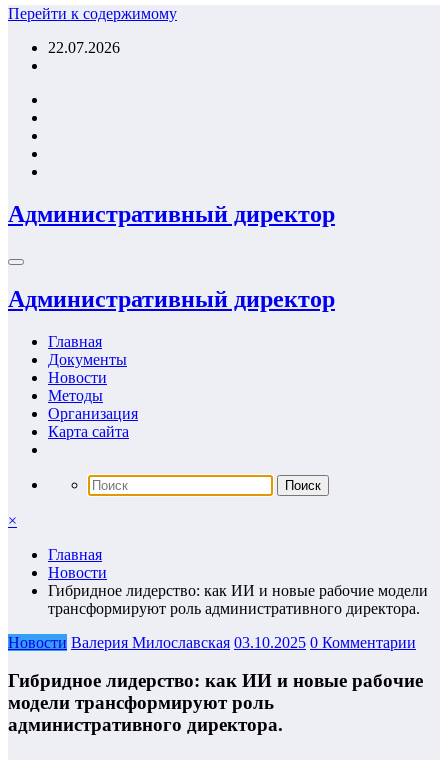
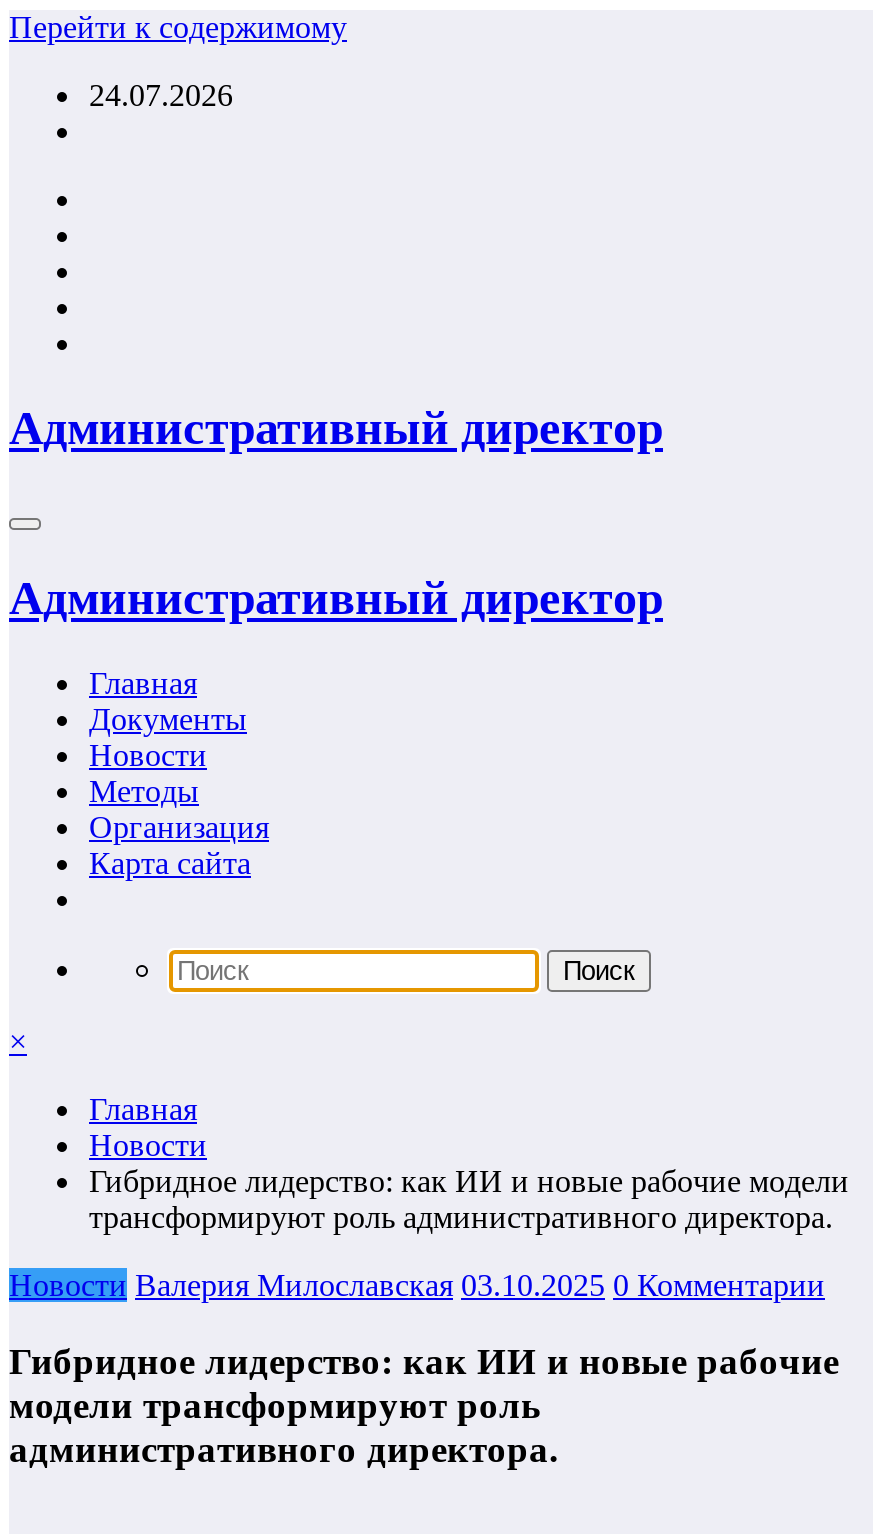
[48,39,120,56] 22.07.2026 -> [89,78,233,112] 24.07.2026

